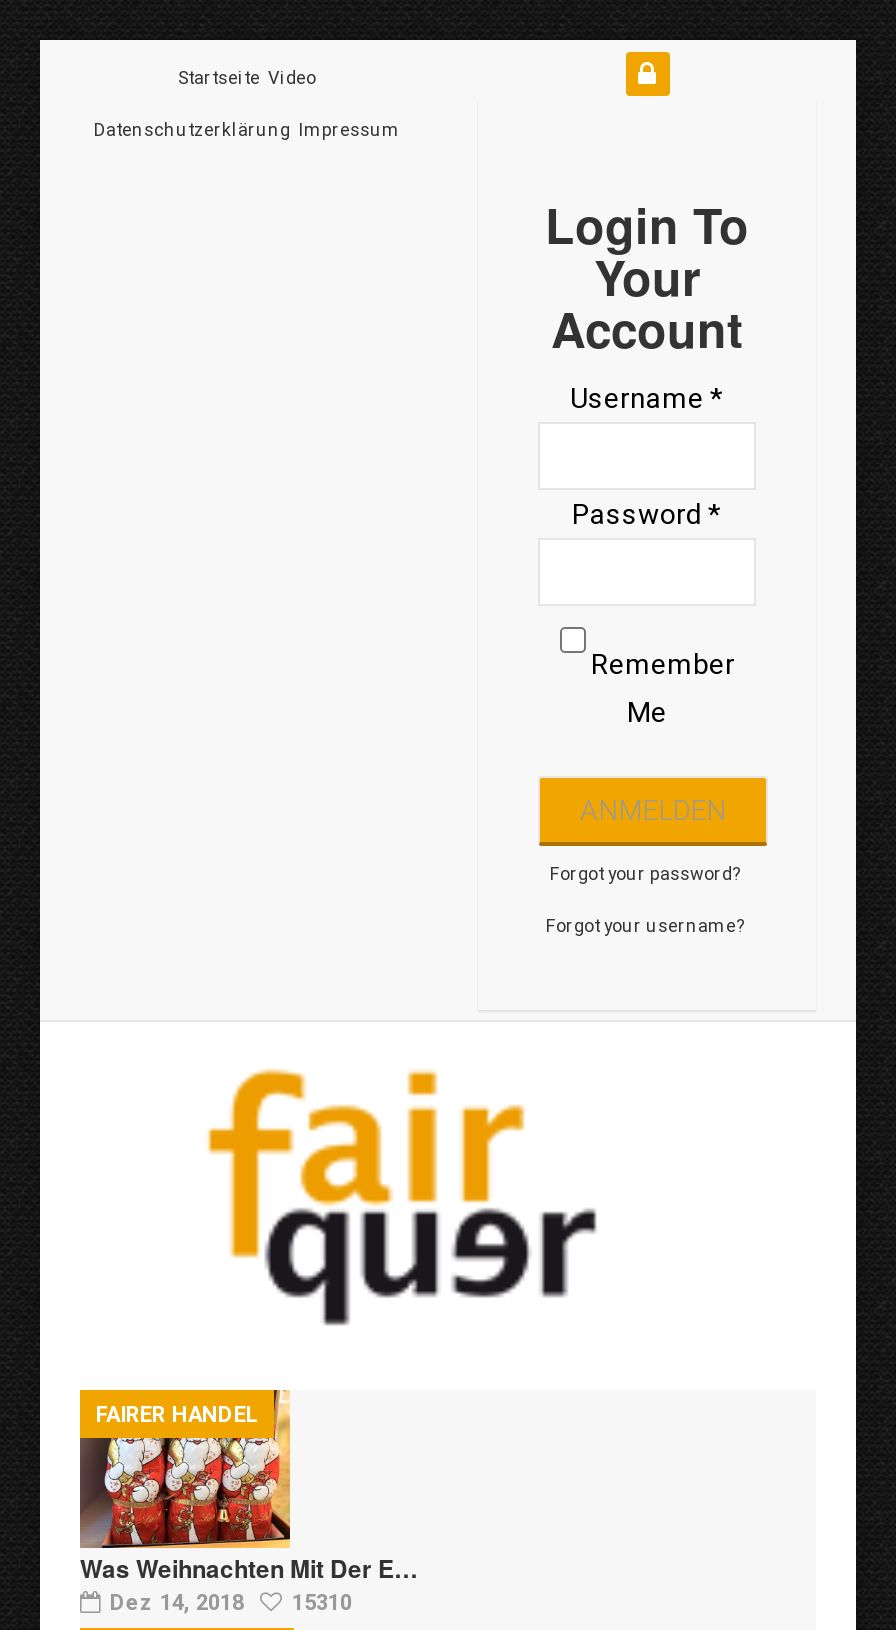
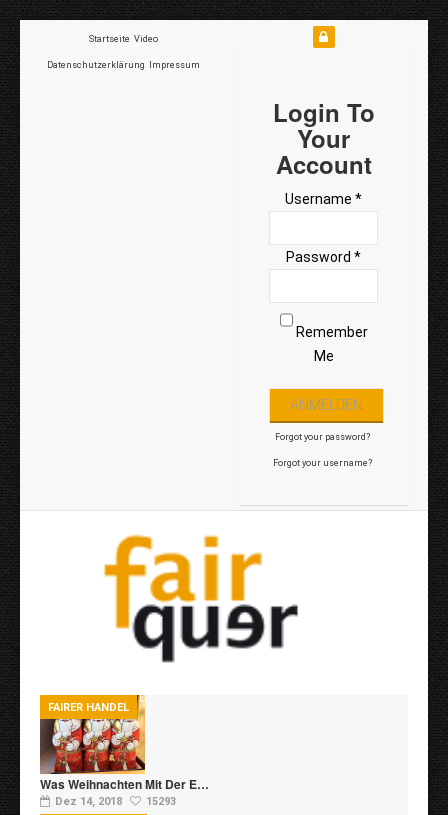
[110,1589,352,1615] Dez 14, 2018 15310 -> [55,795,176,808] Dez 14, 2018 15293

